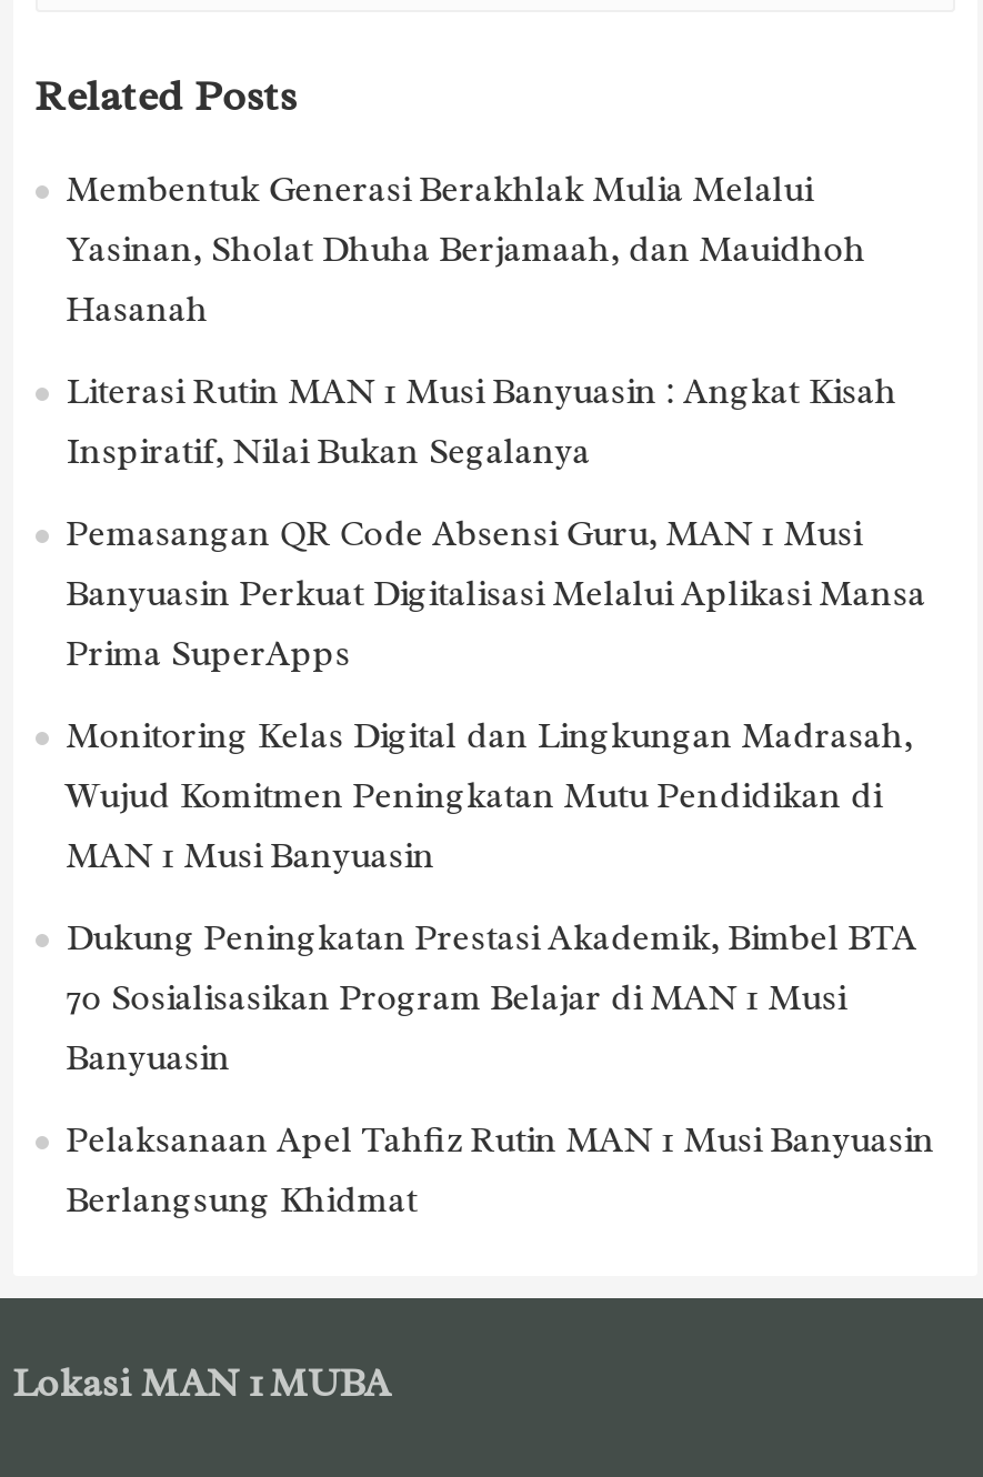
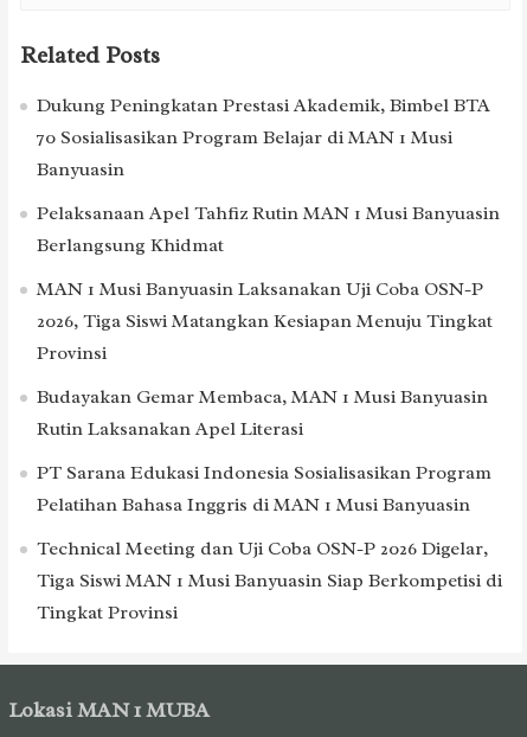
[66,167,926,878] Membentuk Generasi Berakhlak Mulia Melalui | Yasinan, Sholat Dhuha Berjamaah, dan Mauidhoh | Hasanah | Literasi Rutin MAN 1 Musi Banyuasin : Angkat Kisah | Inspiratif, Nilai Bukan Segalanya | Pemasangan QR Code Absensi Guru, MAN 1 Musi | Banyuasin Perkuat Digitalisasi Melalui Aplikasi Mansa | Prima SuperApps | Monitoring Kelas Digital dan Lingkungan Madrasah, | Wujud Komitmen Peningkatan Mutu Pendidikan di | MAN 1 Musi Banyuasin -> none
moved [66,916,935,1222] -> [36,93,499,257]: Dukung Peningkatan Prestasi Akademik, Bimbel BTA | 70 Sosialisasikan Program Belajar di MAN 1 Musi | Banyuasin | Pelaksanaan Apel Tahfiz Rutin MAN 1 Musi Banyuasin | Berlangsung Khidmat
none -> [36,277,502,624] MAN 1 Musi Banyuasin Laksanakan Uji Coba OSN-P | 2026, Tiga Siswi Matangkan Kesiapan Menuju Tingkat | Provinsi | Budayakan Gemar Membaca, MAN 1 Musi Banyuasin | Rutin Laksanakan Apel Literasi | PT Sarana Edukasi Indonesia Sosialisasikan Program | Pelatihan Bahasa Inggris di MAN 1 Musi Banyuasin | Technical Meeting dan Uji Coba OSN-P 2026 Digelar, | Tiga Siswi MAN 1 Musi Banyuasin Siap Berkompetisi di | Tingkat Provinsi

